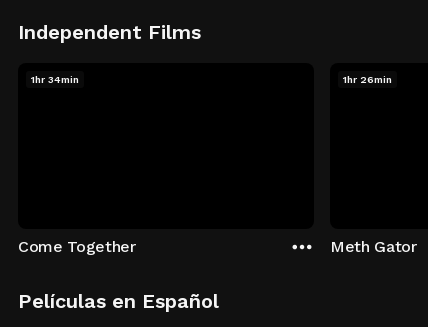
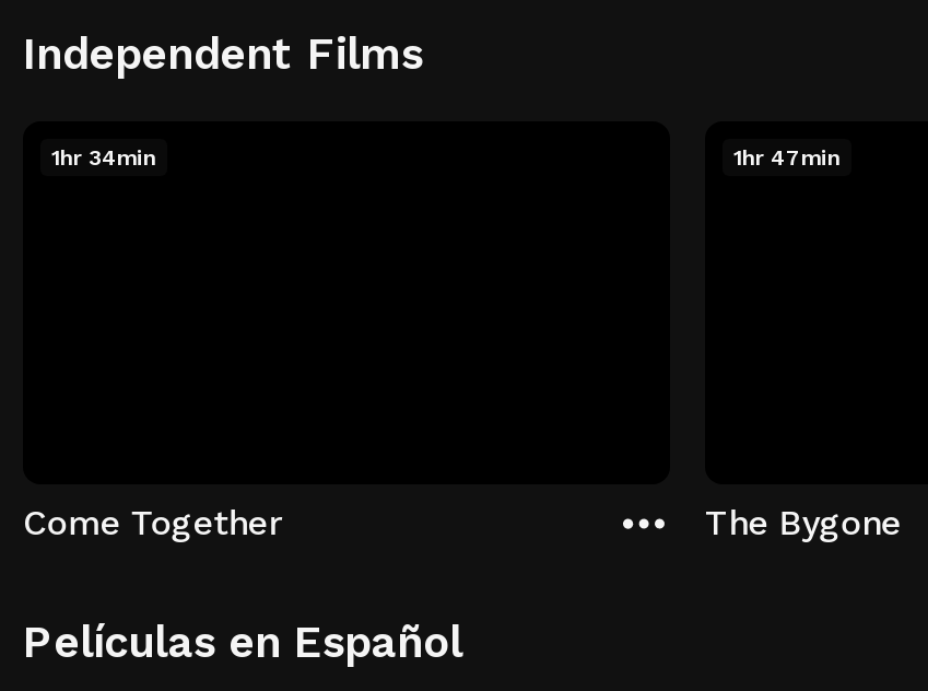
[343,73,392,84] 1hr 26min -> [733,144,841,168] 1hr 47min
[330,237,417,256] Meth Gator -> [705,502,901,543] The Bygone

